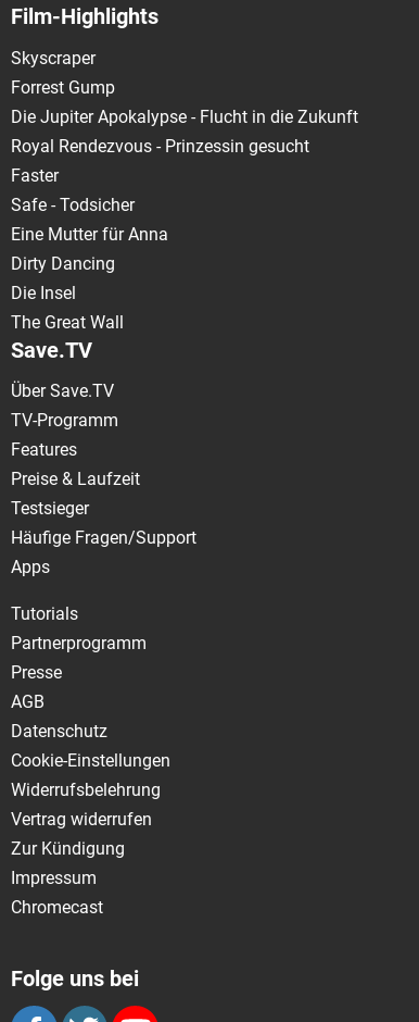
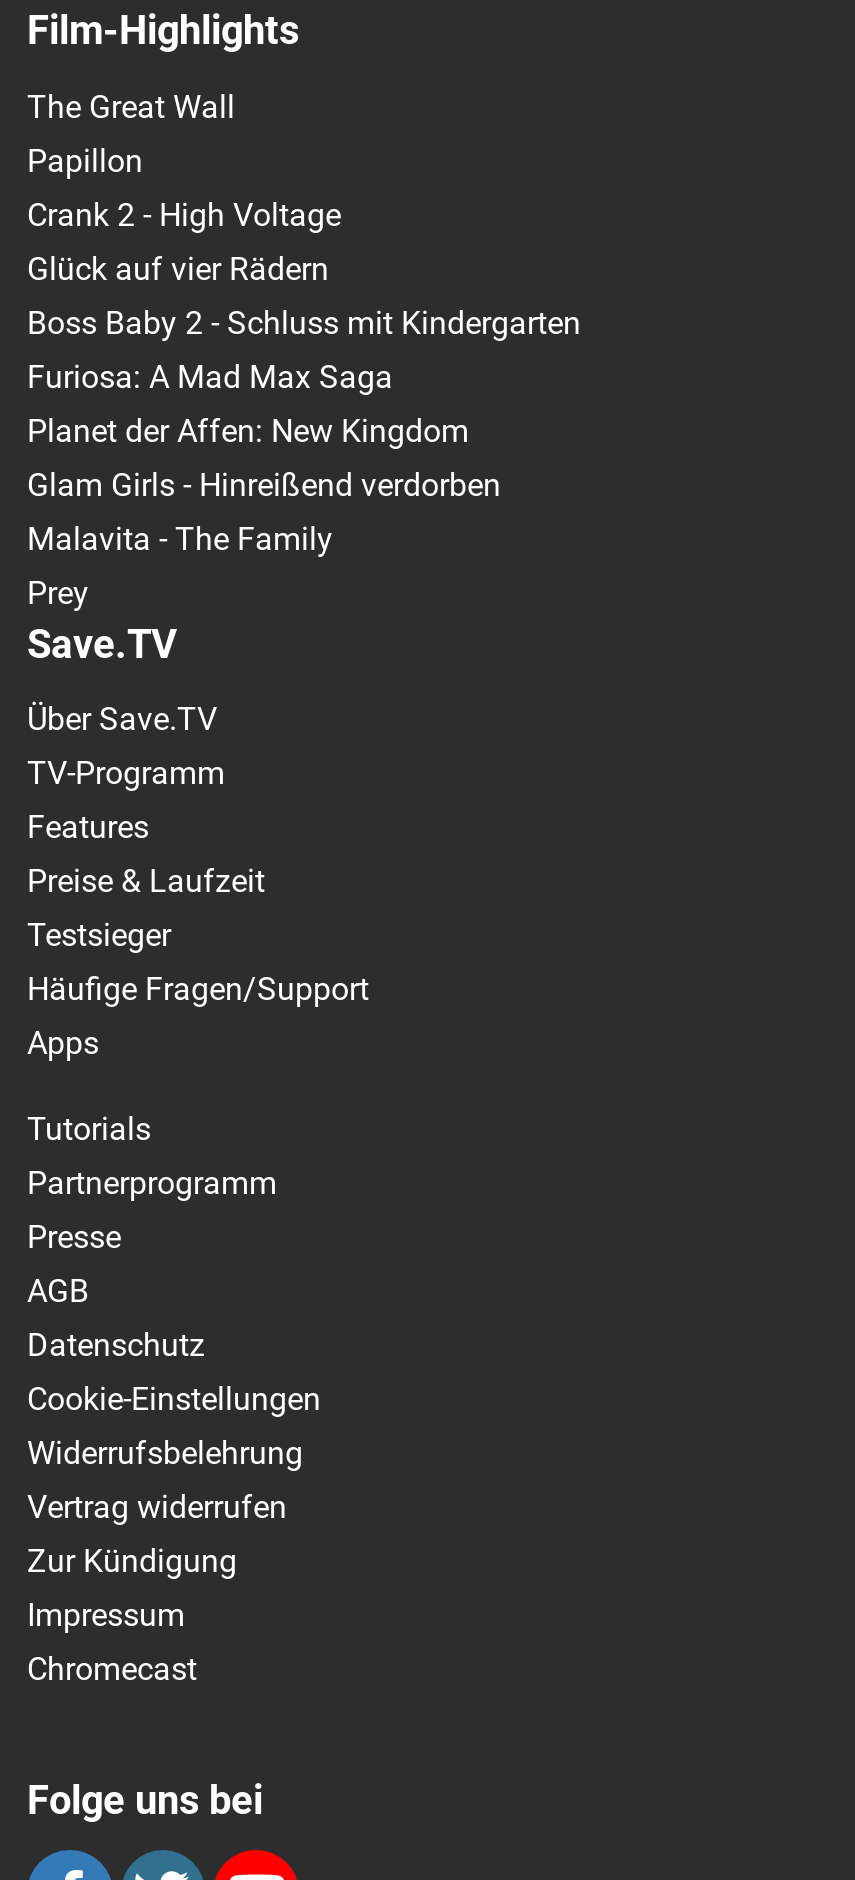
[11,47,358,303] Skyscraper | Forrest Gump | Die Jupiter Apokalypse - Flucht in die Zukunft | Royal Rendezvous - Prinzessin gesucht | Faster | Safe - Todsicher | Eine Mutter für Anna | Dirty Dancing | Die Insel -> none
moved [11,312,124,332] -> [27,87,235,125]: The Great Wall
none -> [27,141,581,611] Papillon | Crank 2 - High Voltage | Glück auf vier Rädern | Boss Baby 2 - Schluss mit Kindergarten | Furiosa: A Mad Max Saga | Planet der Affen: New Kingdom | Glam Girls - Hinreißend verdorben | Malavita - The Family | Prey

